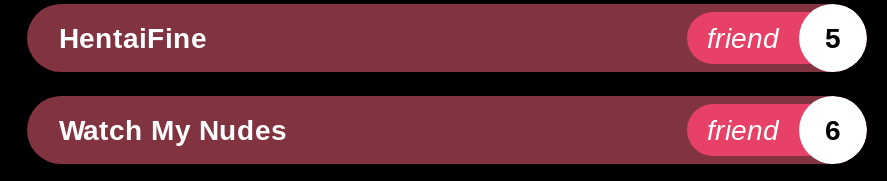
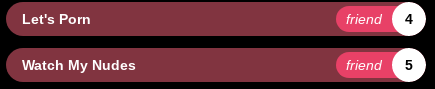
[59,22,207,54] HentaiFine -> [22,11,91,27] Let's Porn
[707,22,841,54] friend 5 -> [346,11,413,27] friend 4
[707,114,841,146] friend 6 -> [346,57,413,73] friend 5

